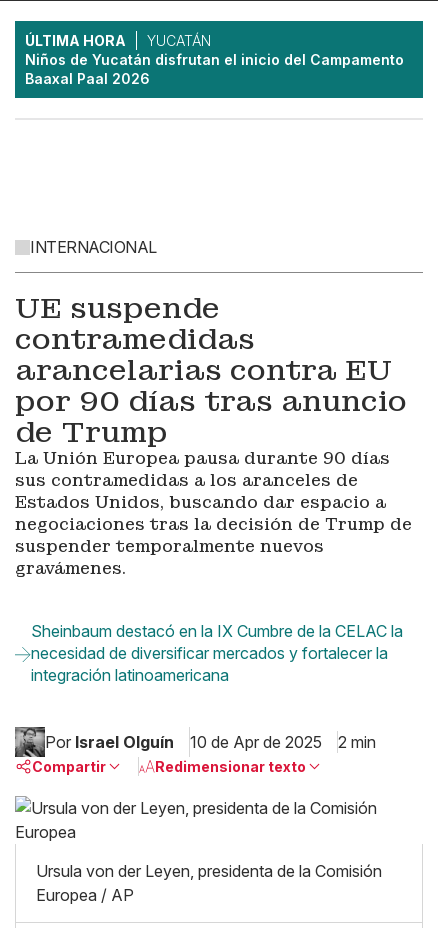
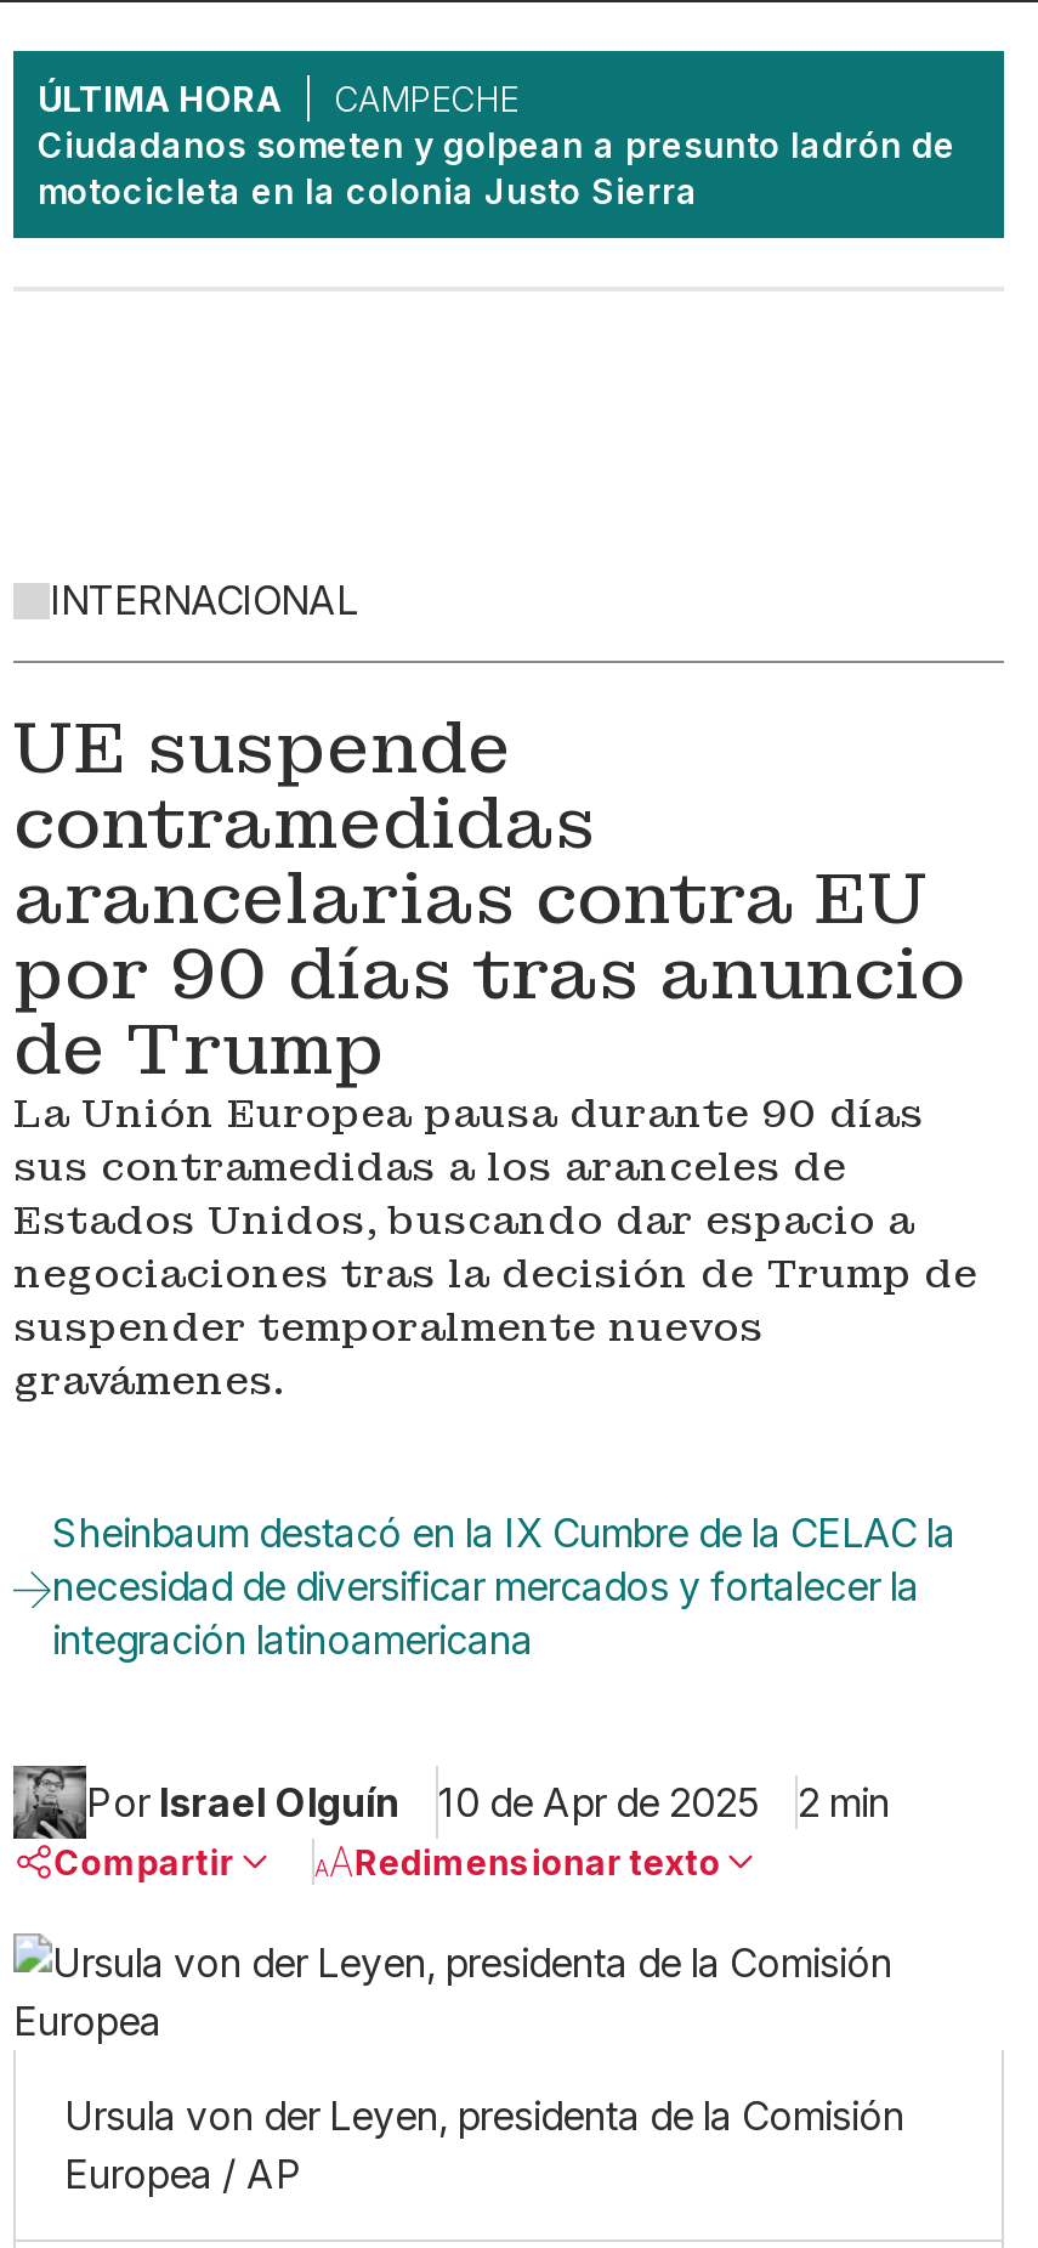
[25,32,404,87] YUCATÁN | Niños de Yucatán disfrutan el inicio del Campamento | Baaxal Paal 2026 -> [38,78,955,211] CAMPECHE | Ciudadanos someten y golpean a presunto ladrón de | motocicleta en la colonia Justo Sierra

